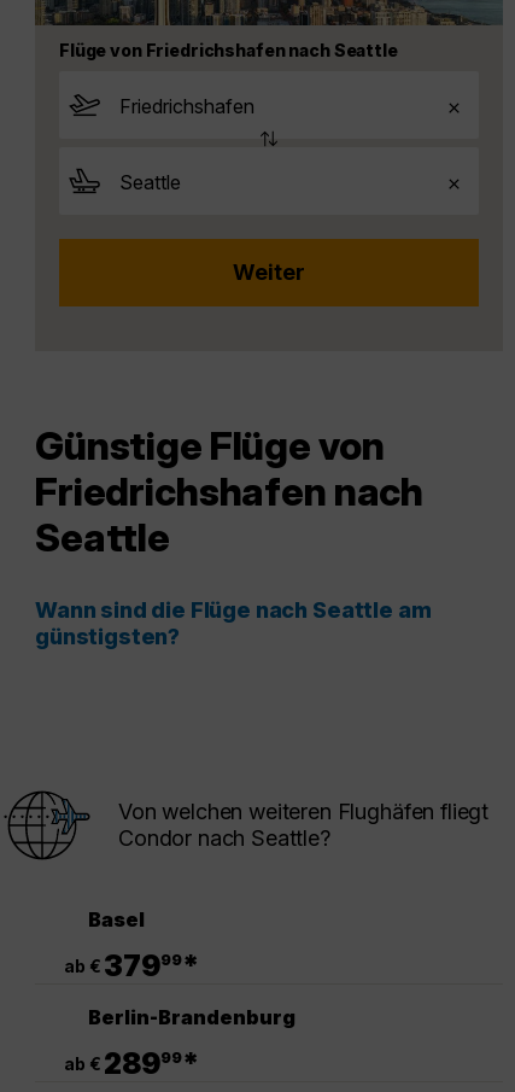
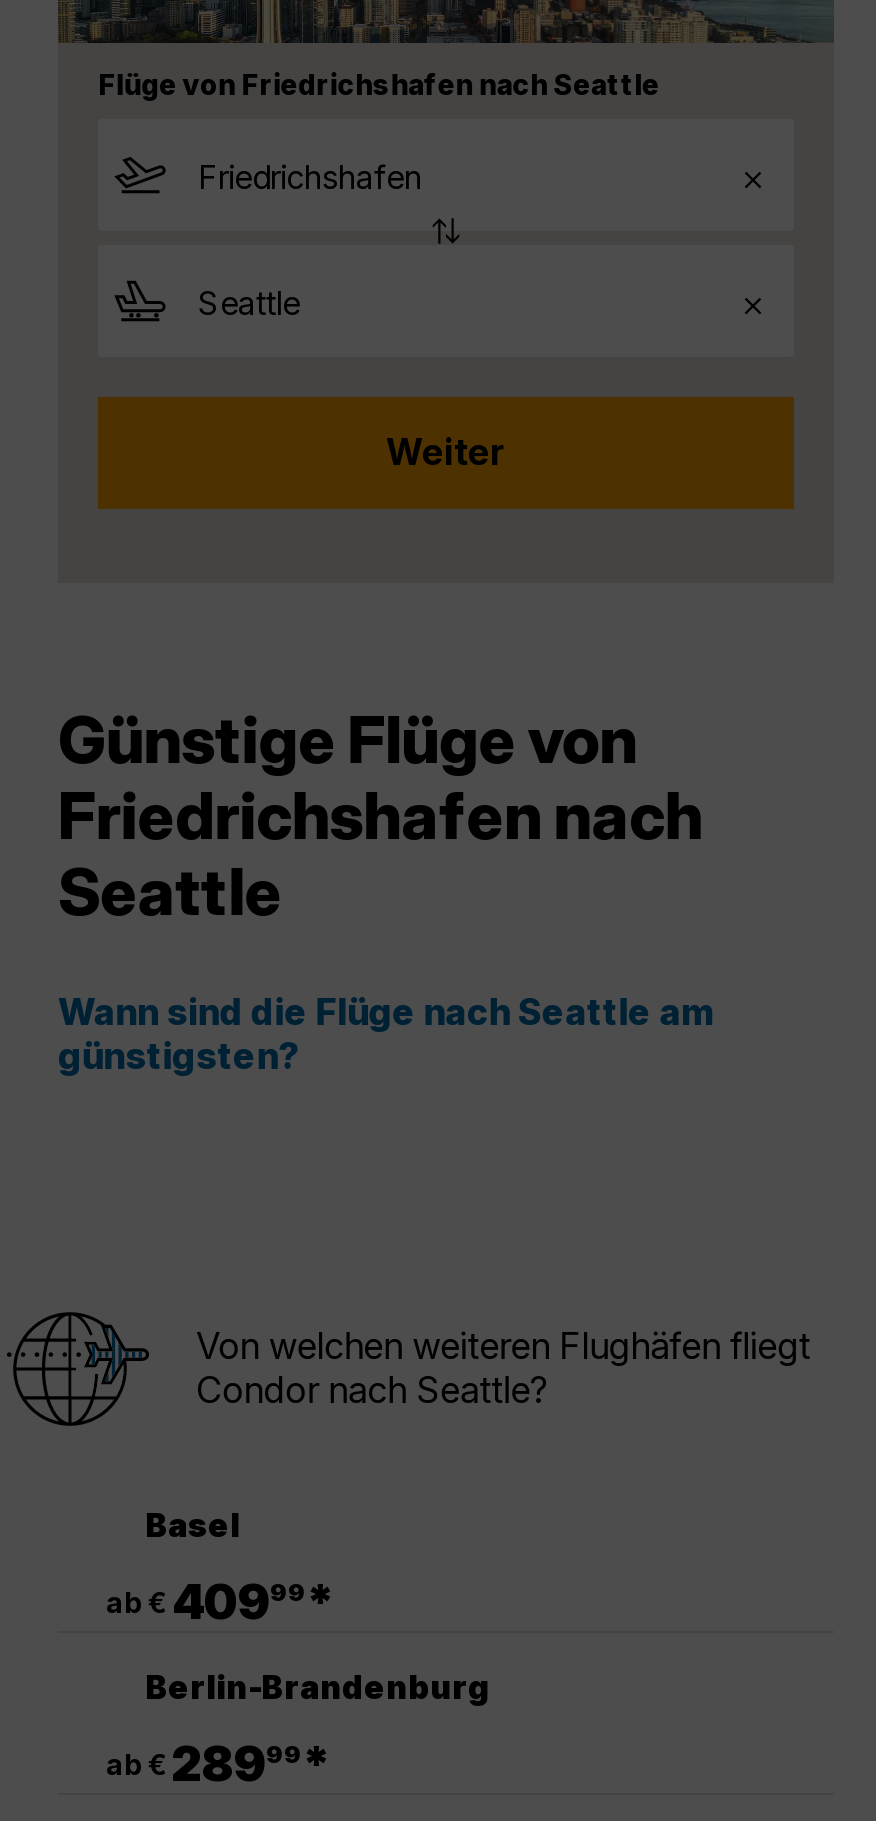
[64,948,160,983] ab € 379 -> [106,1572,270,1630] ab € 409

